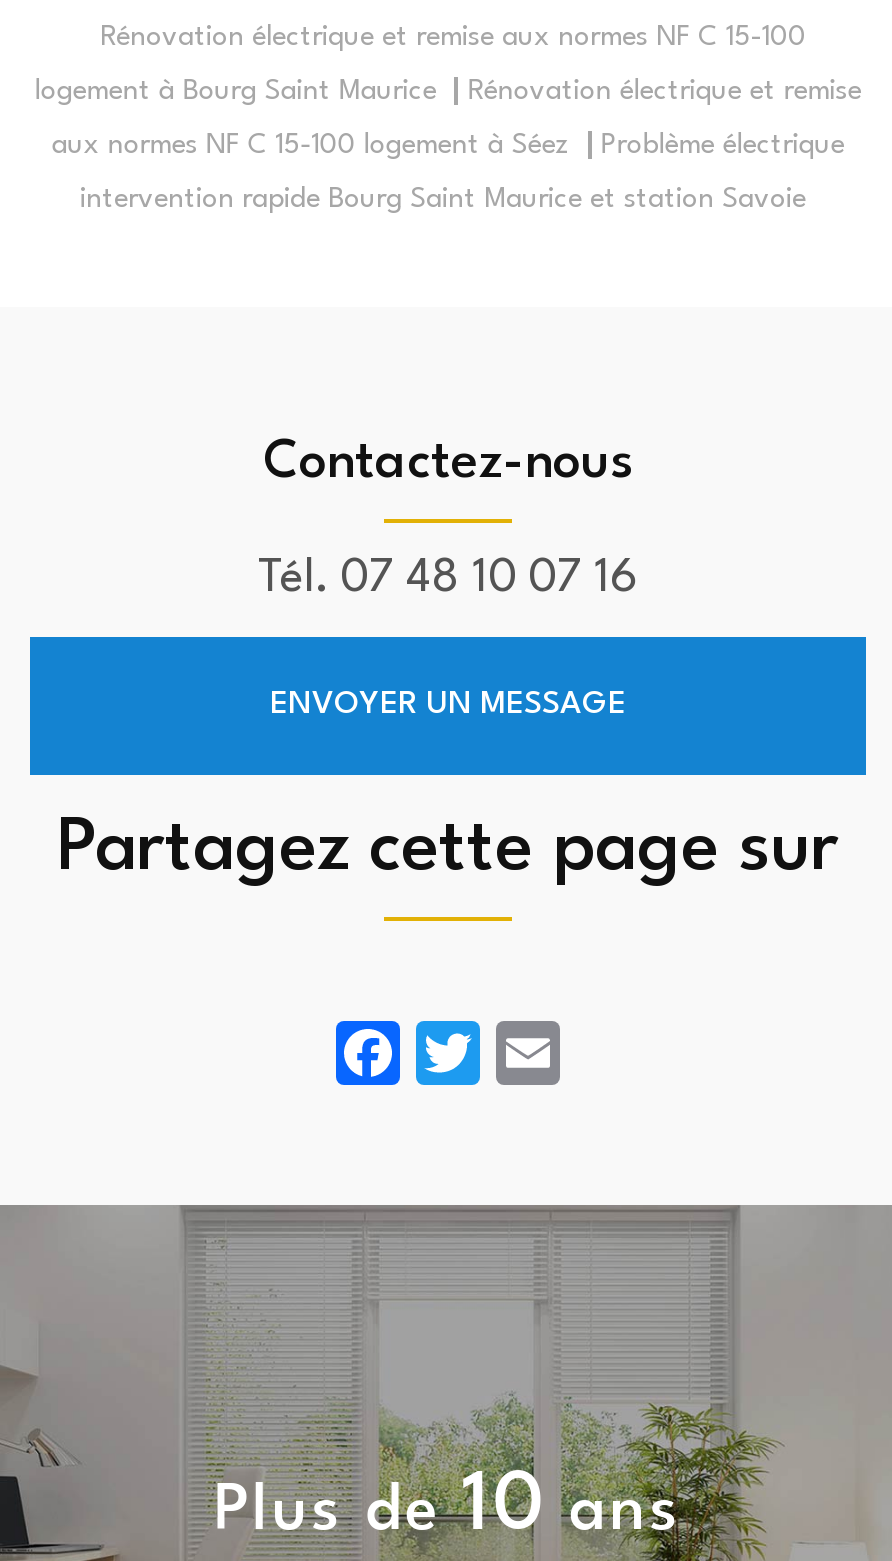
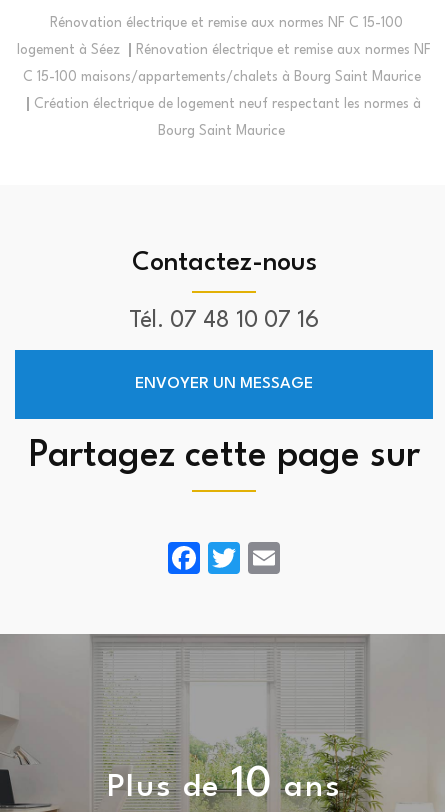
[34,77,862,213] logement à Bourg Saint Maurice | Rénovation électrique et remise | aux normes NF C 15-100 logement à Séez | Problème électrique | intervention rapide Bourg Saint Maurice et station Savoie -> [17,43,431,138] logement à Séez | Rénovation électrique et remise aux normes NF | C 15-100 maisons/appartements/chalets à Bourg Saint Maurice | Création électrique de logement neuf respectant les normes à | Bourg Saint Maurice

